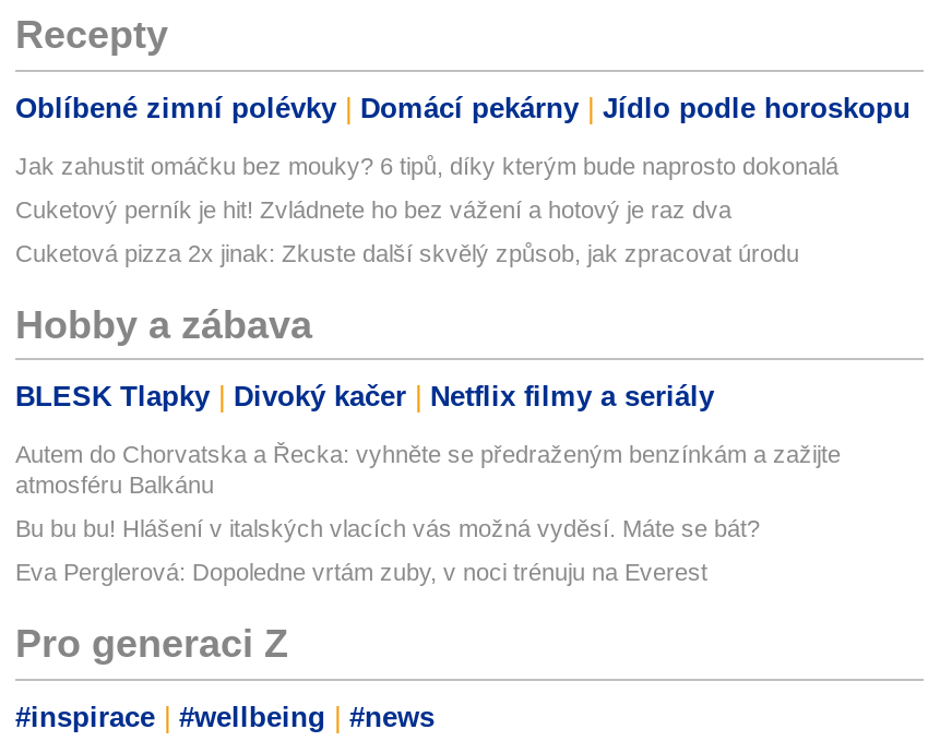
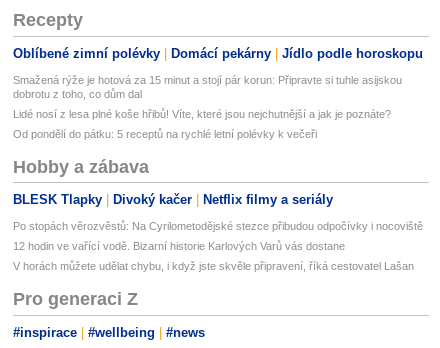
[15,152,838,178] Jak zahustit omáčku bez mouky? 6 tipů, díky kterým bude naprosto dokonalá -> [13,74,402,100] Smažená rýže je hotová za 15 minut a stojí pár korun: Připravte si tuhle asijskou | dobrotu z toho, co dům dal
[15,196,731,222] Cuketový perník je hit! Zvládnete ho bez vážení a hotový je raz dva -> [13,108,391,120] Lidé nosí z lesa plné koše hřibů! Víte, které jsou nejchutnější a jak je poznáte?
[15,239,799,266] Cuketová pizza 2x jinak: Zkuste další skvělý způsob, jak zpracovat úrodu -> [13,128,317,140] Od pondělí do pátku: 5 receptů na rychlé letní polévky k večeři
[15,441,841,498] Autem do Chorvatska a Řecka: vyhněte se předraženým benzínkám a zažijte | atmosféru Balkánu -> [13,220,423,232] Po stopách věrozvěstů: Na Cyrilometodějské stezce přibudou odpočívky i nocoviště
[15,516,760,542] Bu bu bu! Hlášení v italských vlacích vás možná vyděsí. Máte se bát? -> [13,240,345,252] 12 hodin ve vařící vodě. Bizarní historie Karlových Varů vás dostane
[15,559,707,585] Eva Perglerová: Dopoledne vrtám zuby, v noci trénuju na Everest -> [13,260,414,272] V horách můžete udělat chybu, i když jste skvěle připravení, říká cestovatel Lašan

